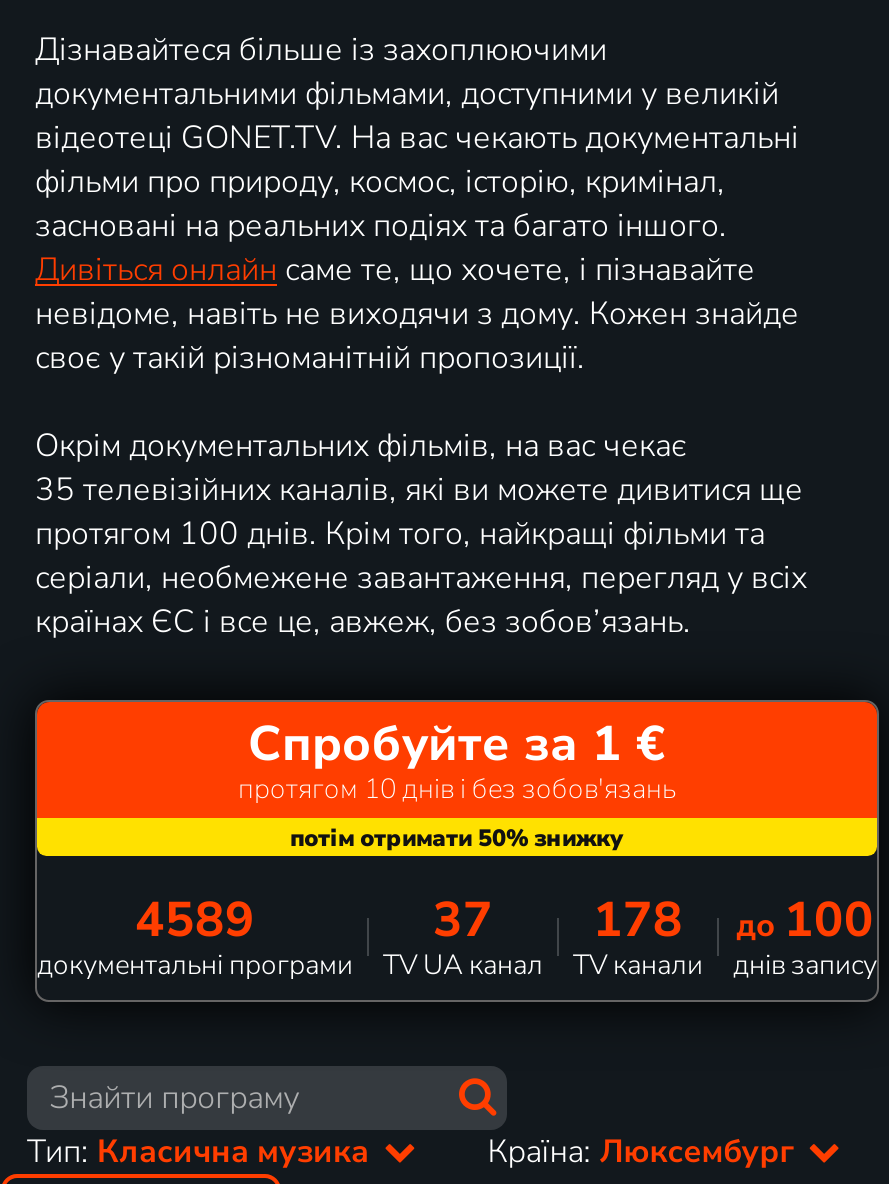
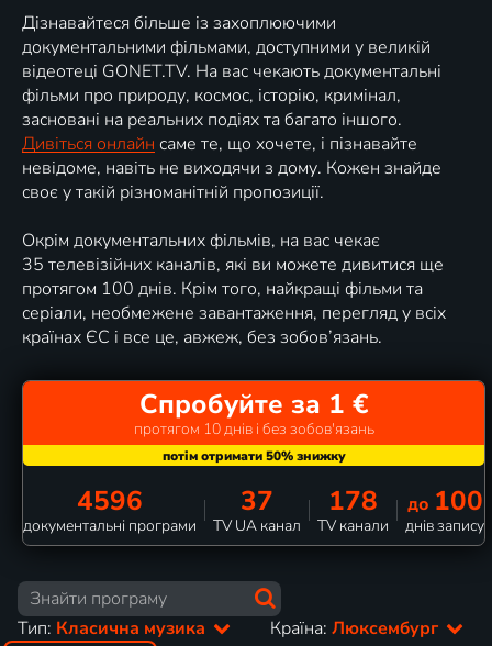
[135,885,255,953] 4589 -> [77,482,143,519] 4596

